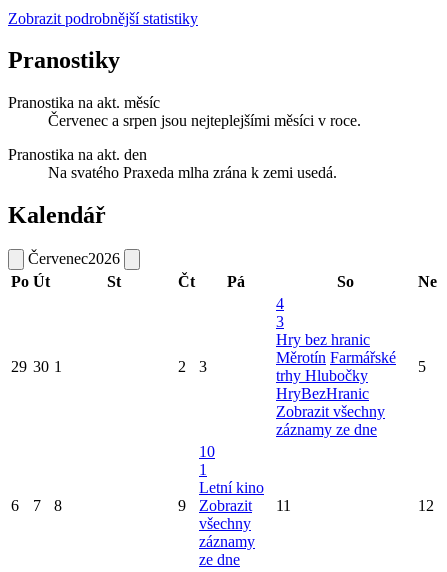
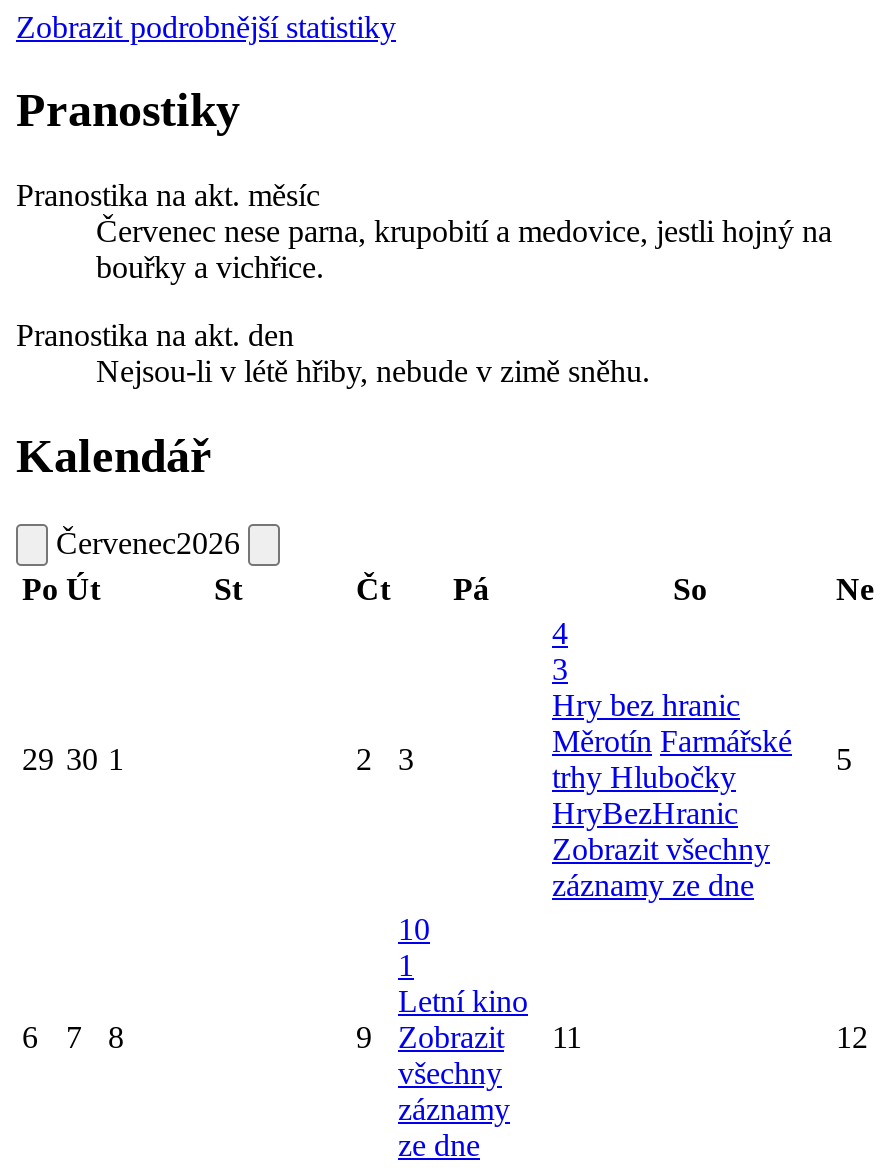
[48,112,361,129] Červenec a srpen jsou nejteplejšími měsíci v roce. -> [96,215,832,285] Červenec nese parna, krupobití a medovice, jestli hojný na | bouřky a vichřice.
[48,164,337,181] Na svatého Praxeda mlha zrána k zemi usedá. -> [96,355,650,389] Nejsou-li v létě hřiby, nebude v zimě sněhu.

